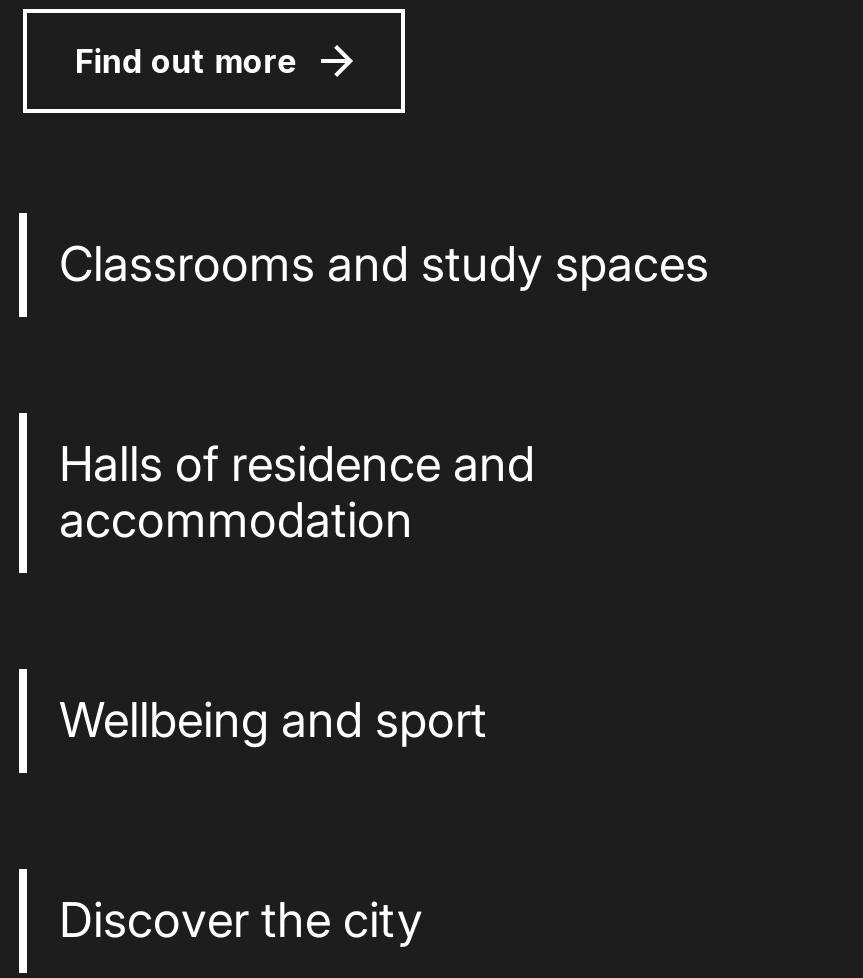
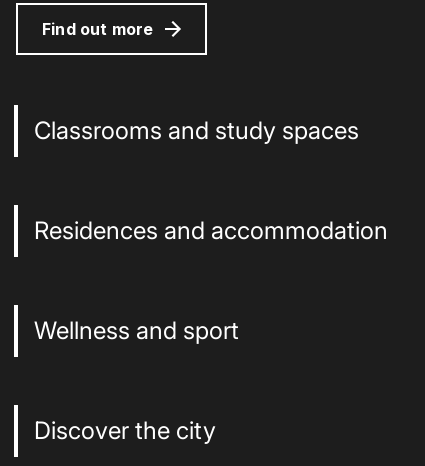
[59,435,535,549] Halls of residence and | accommodation -> [34,216,388,245] Residences and accommodation
[59,691,487,749] Wellbeing and sport -> [34,316,239,345] Wellness and sport

